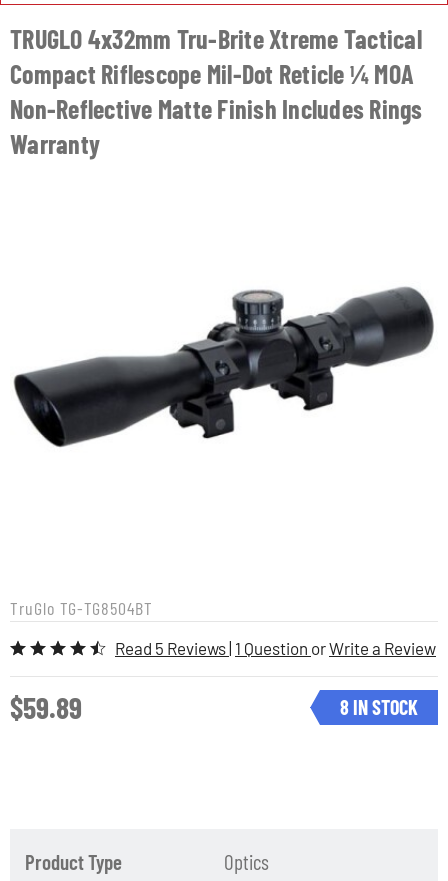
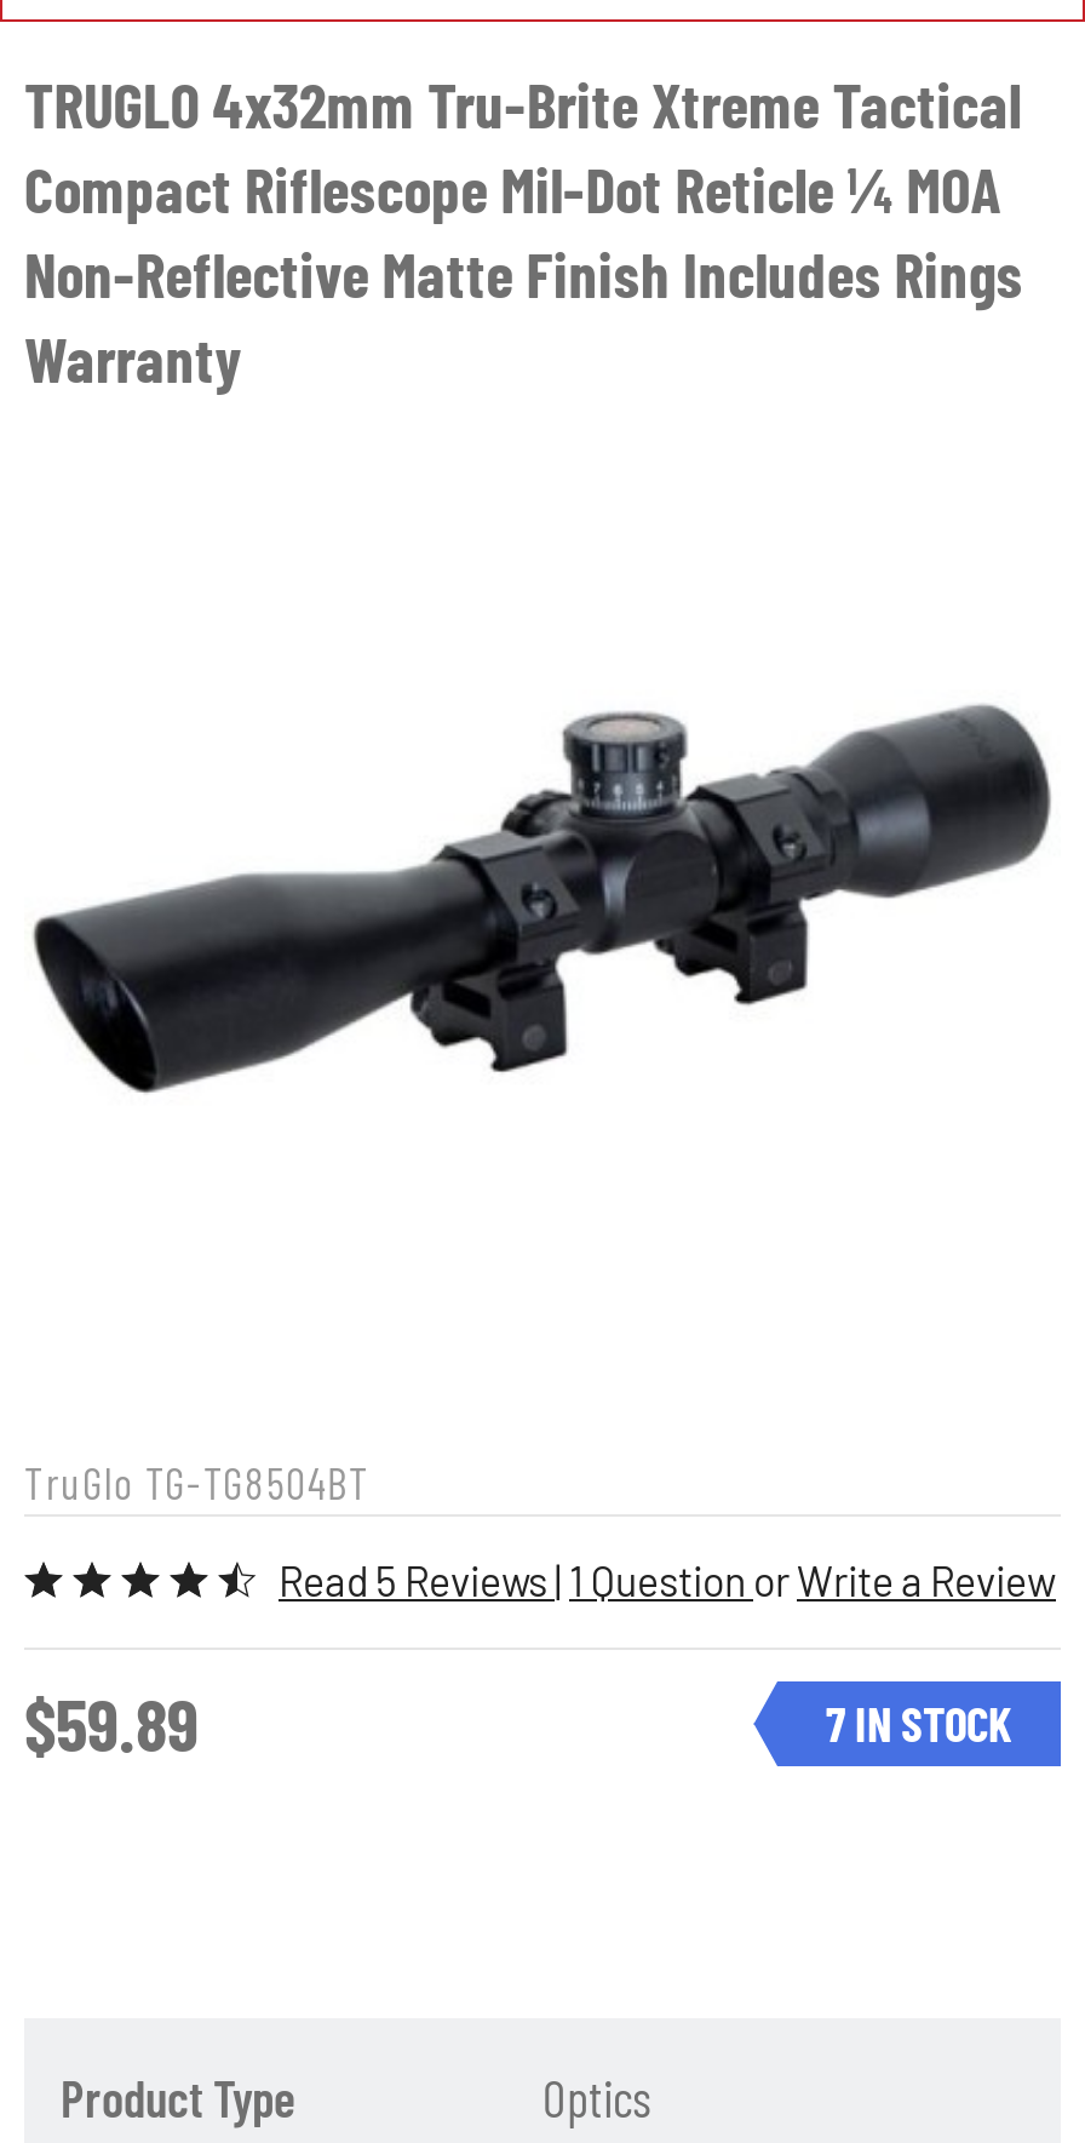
[340,695,418,719] 8 IN STOCK -> [826,1693,1012,1751] 7 IN STOCK

